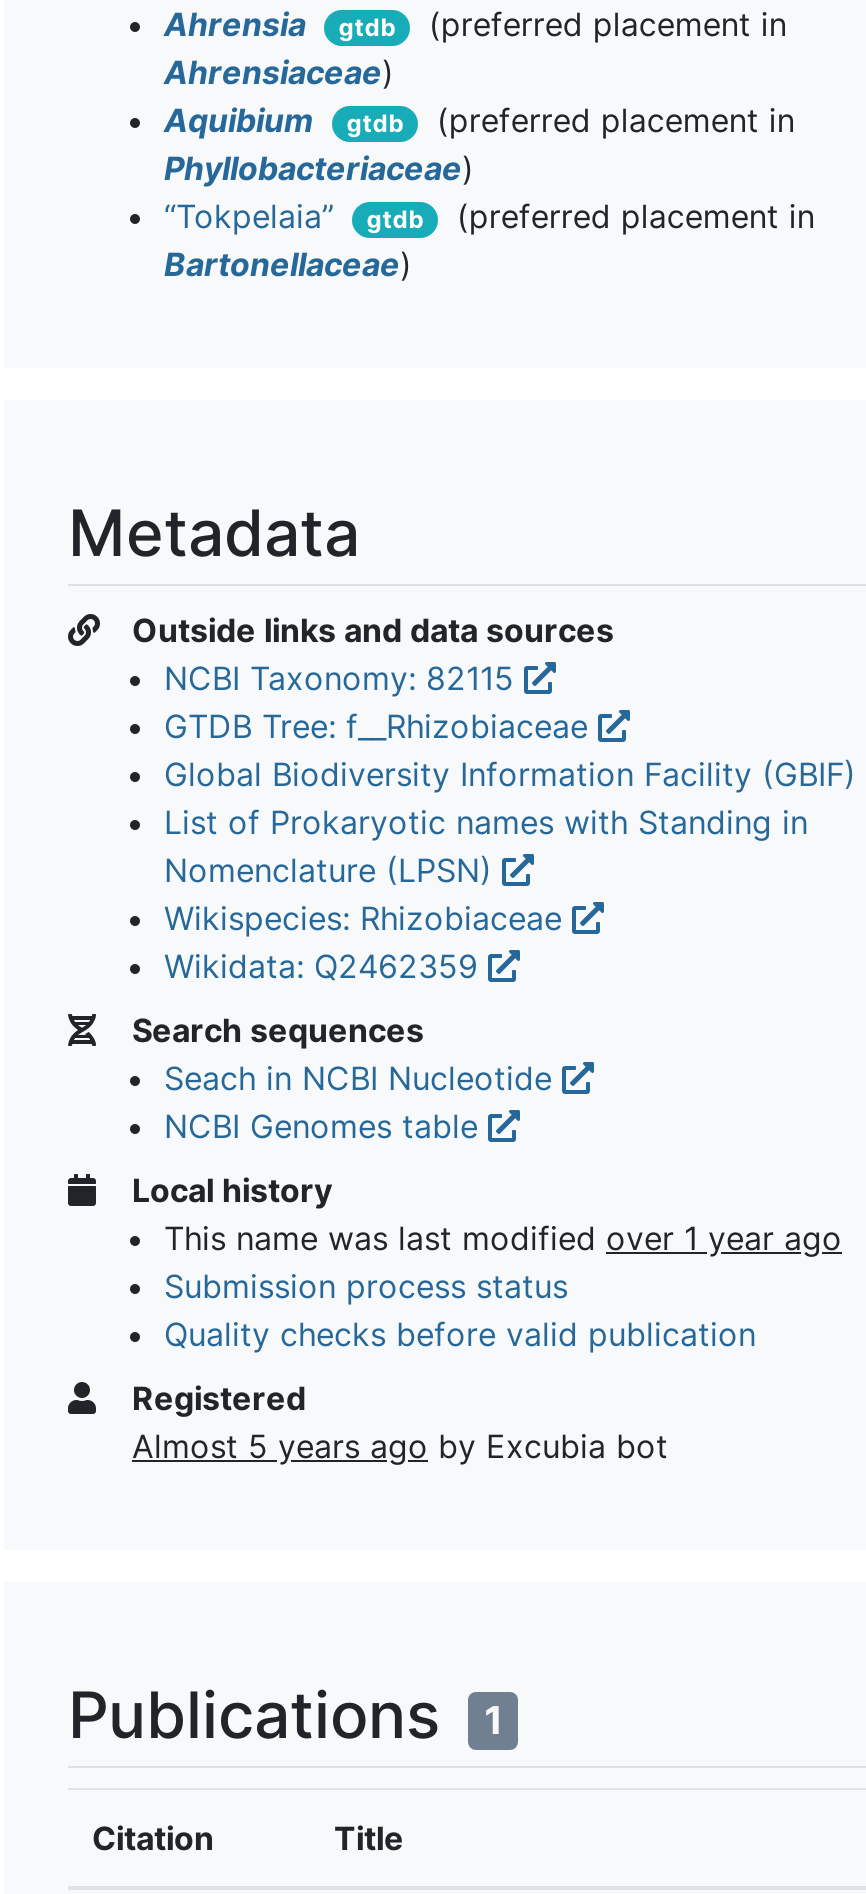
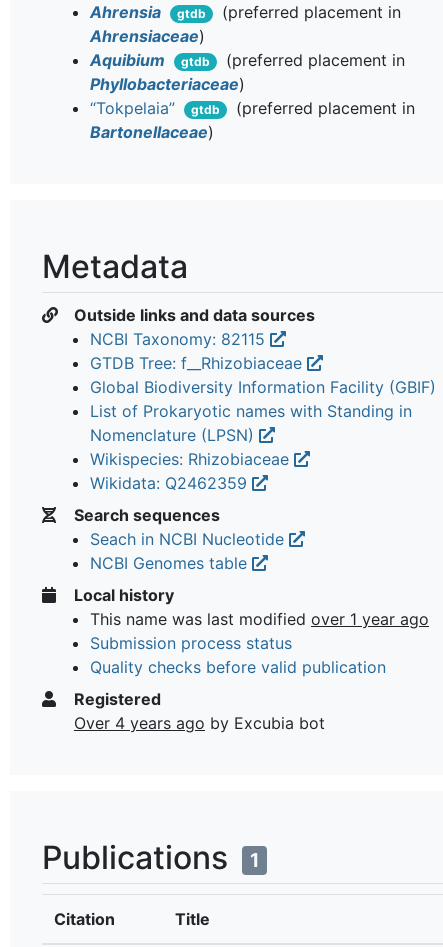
[132,1426,668,1466] Almost 5 years ago by Excubia bot -> [74,713,325,733] Over 4 years ago by Excubia bot

